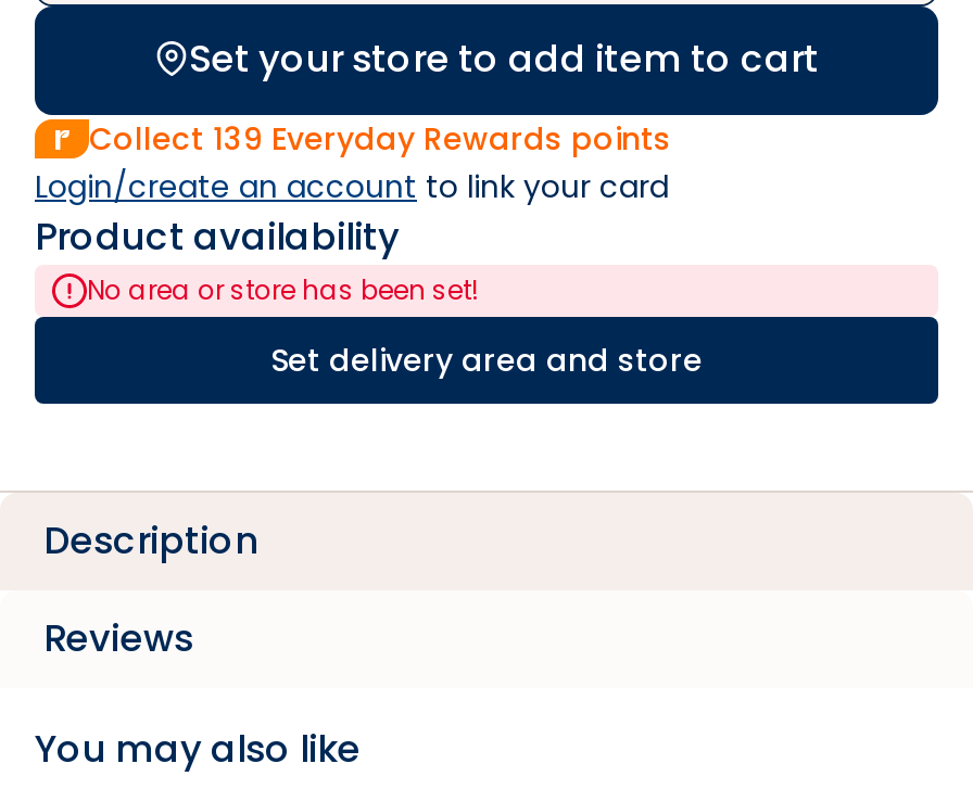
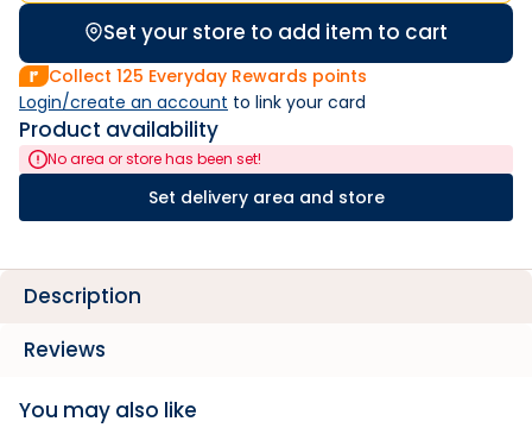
[89,117,671,161] Collect 139 Everyday Rewards points -> [49,64,367,88] Collect 125 Everyday Rewards points

